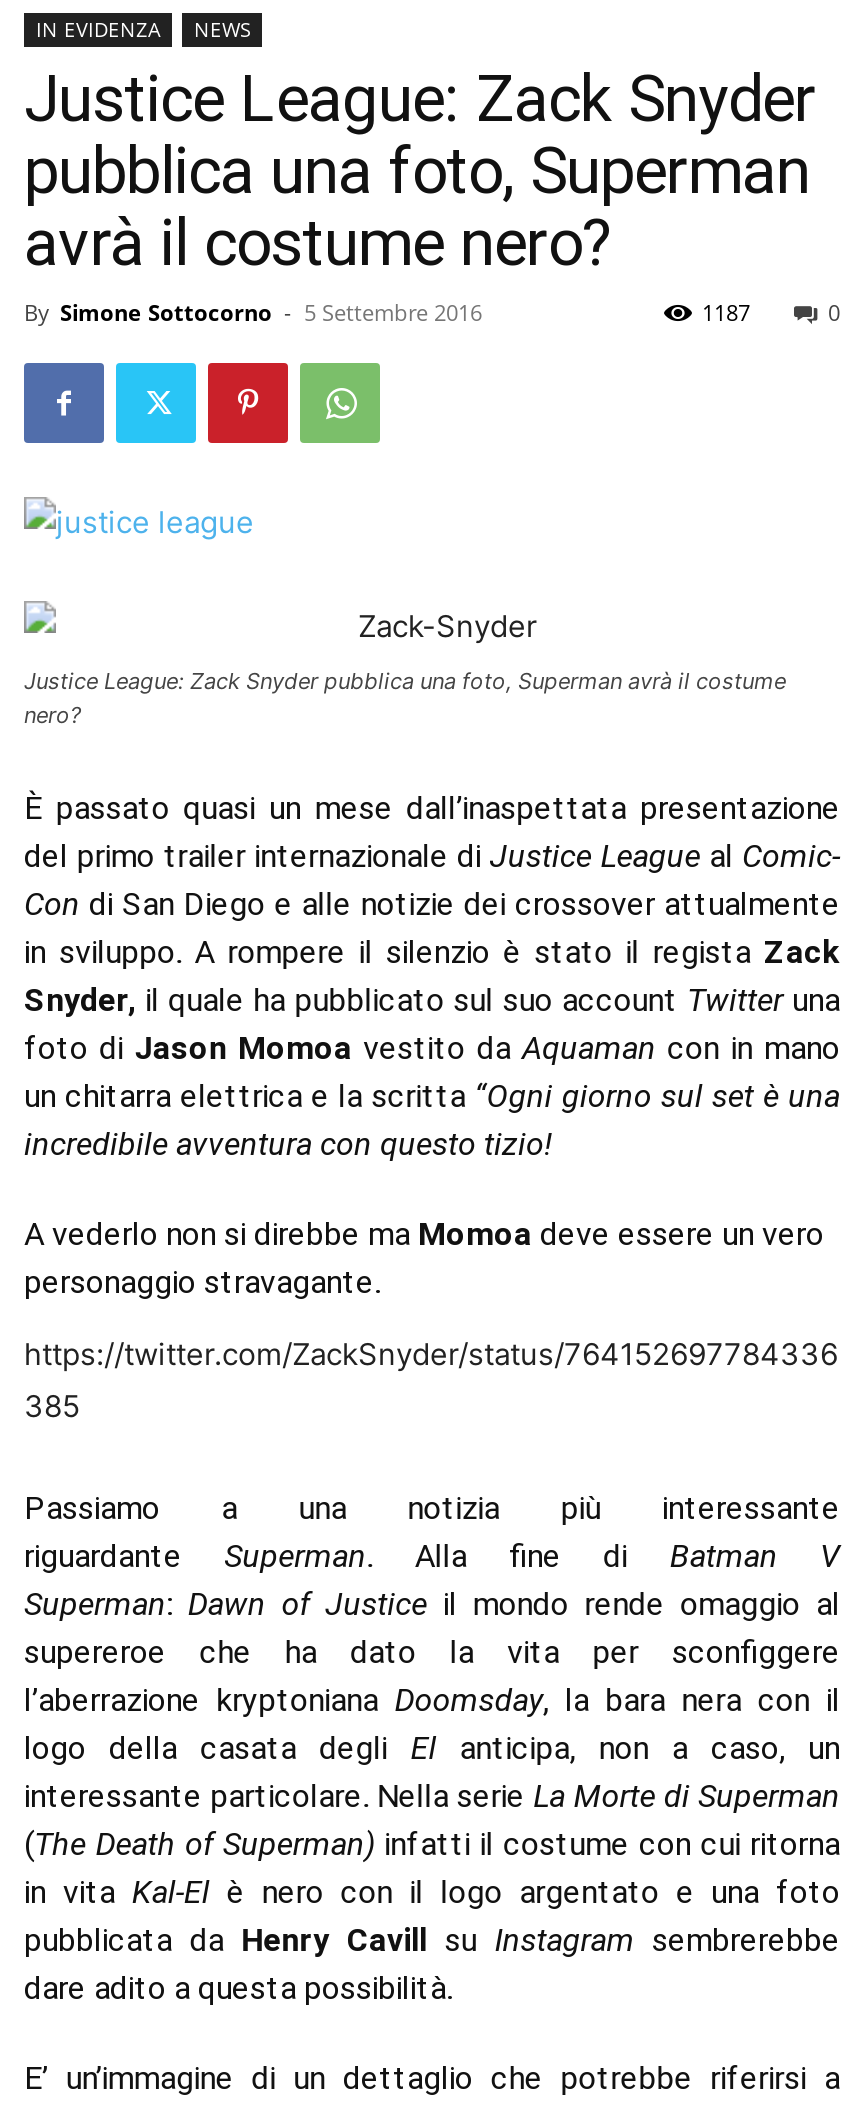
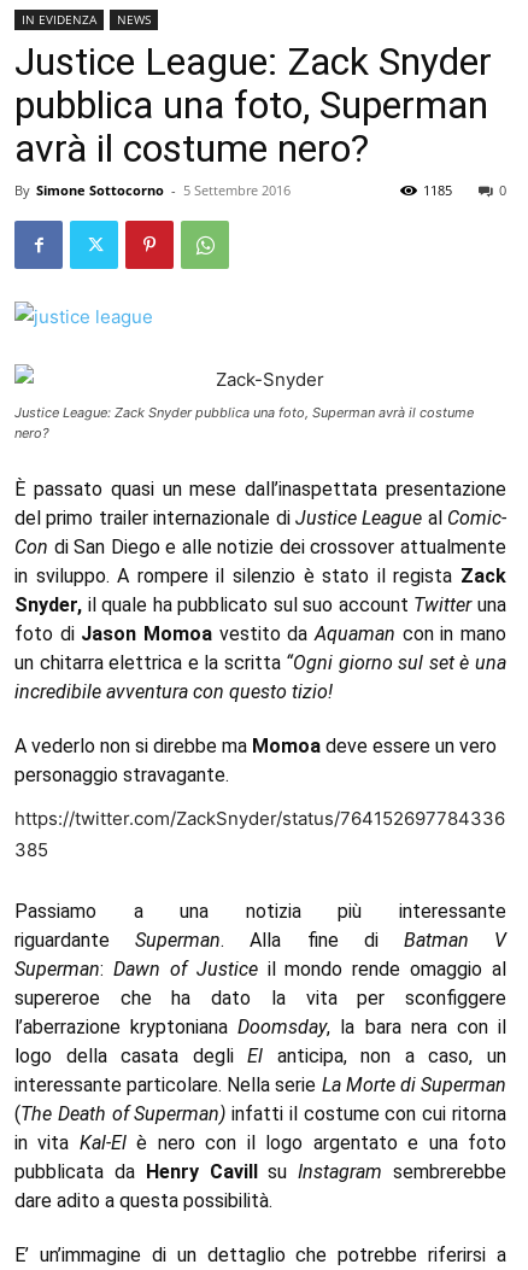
[702,297,750,327] 1187 -> [423,181,452,199] 1185

